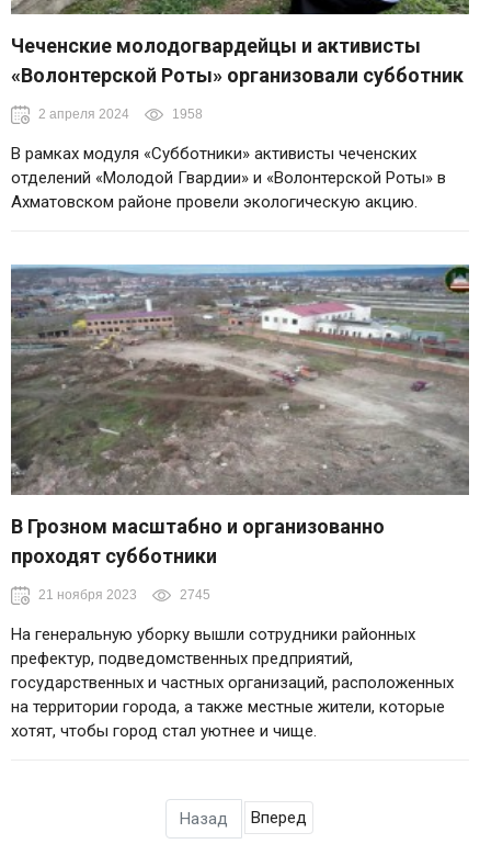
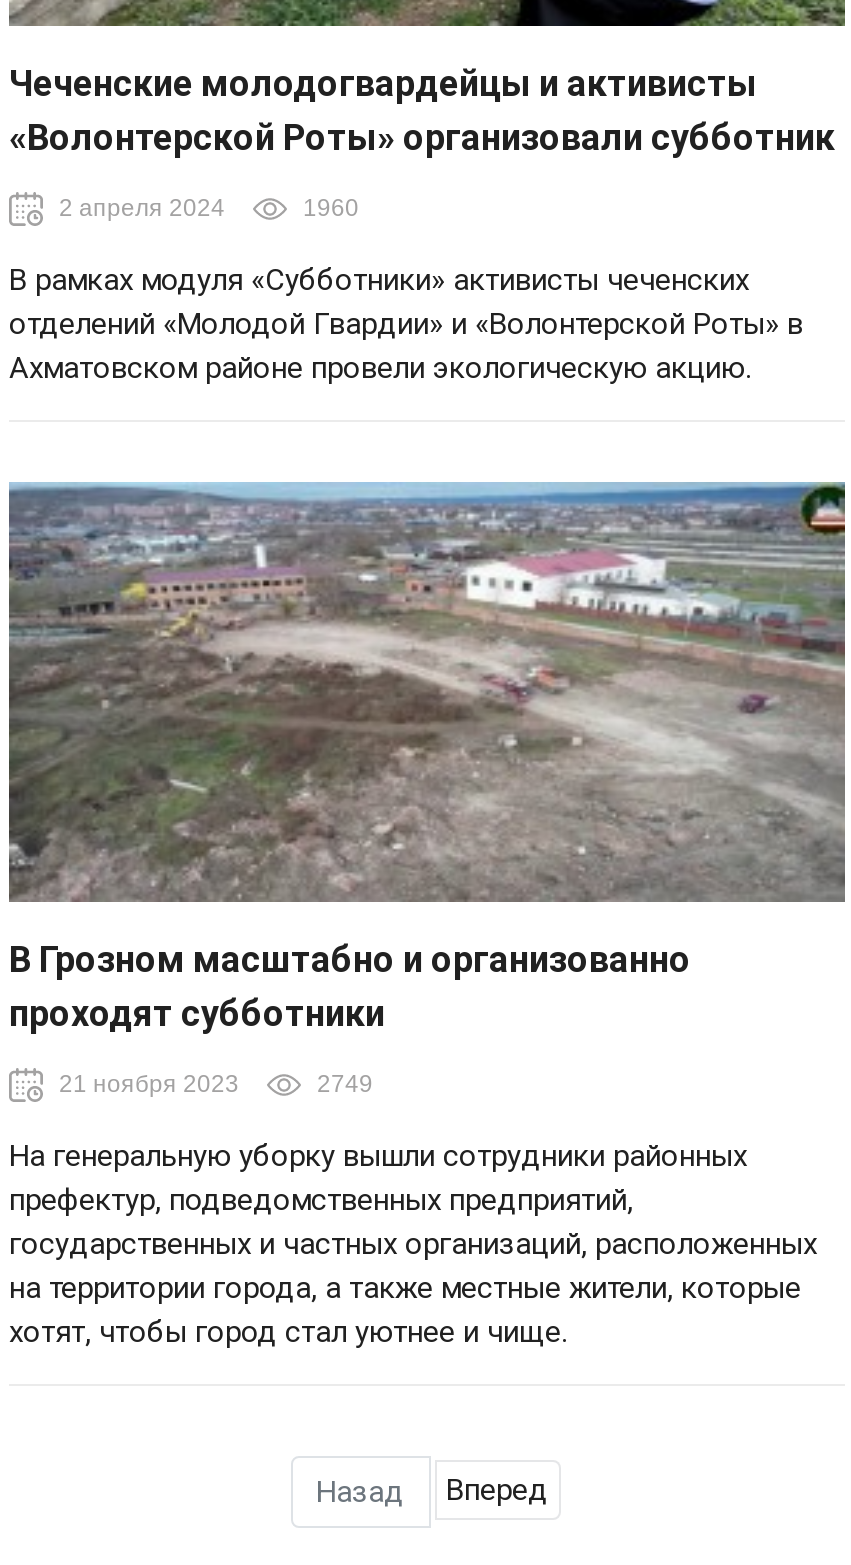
[172,106,203,122] 1958 -> [303,194,359,222] 1960
[180,587,210,603] 2745 -> [317,1070,373,1098] 2749

